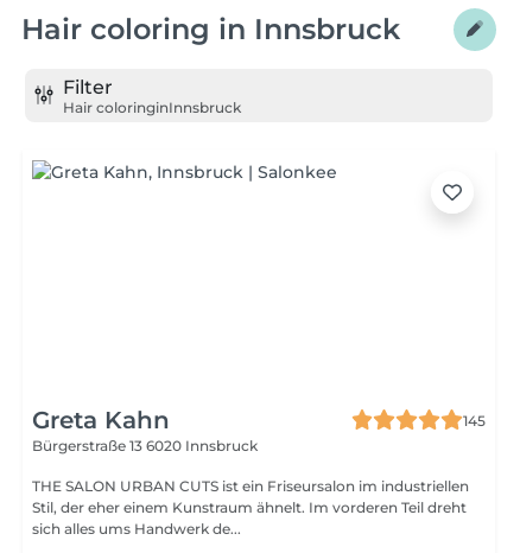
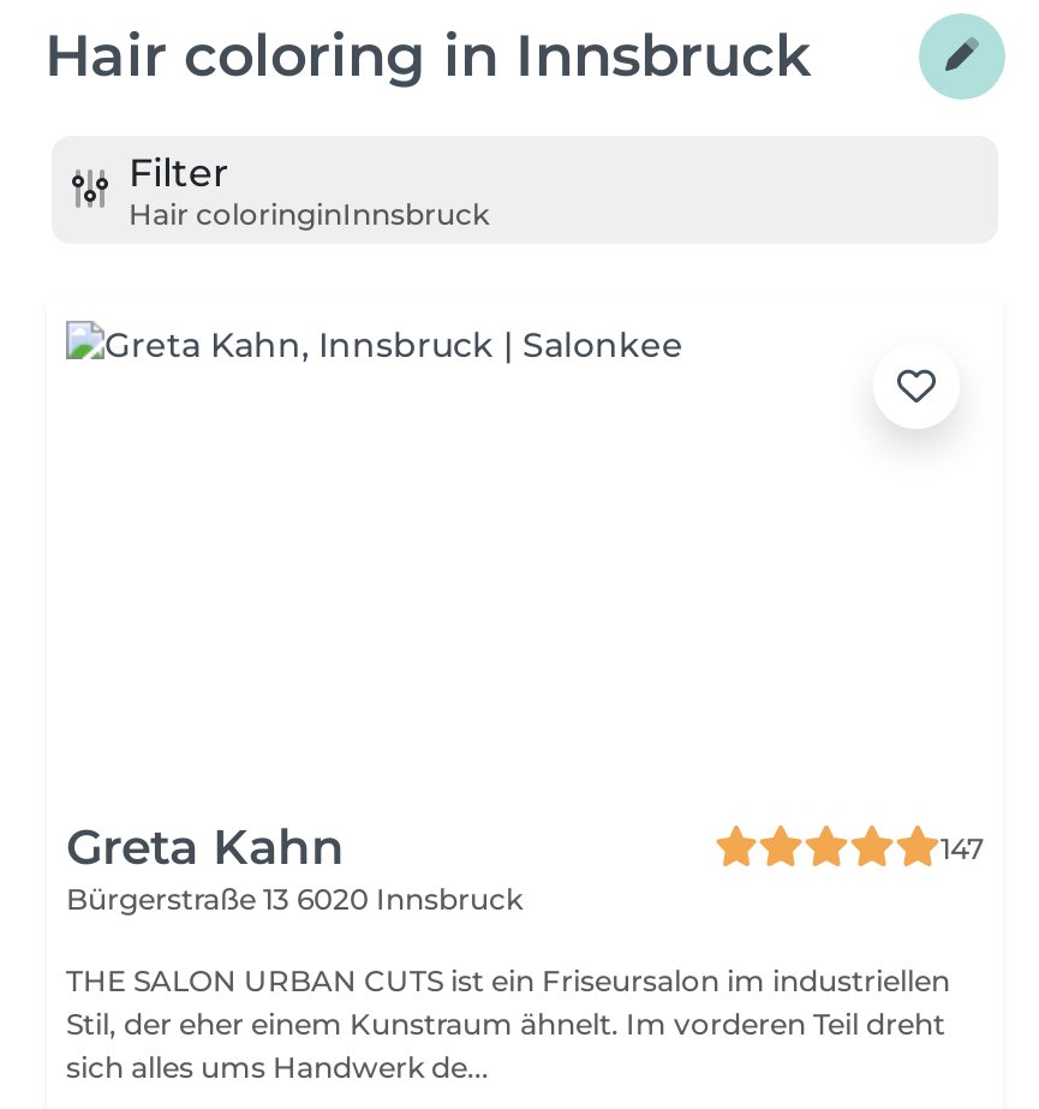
[463,412,486,430] 145 -> [941,830,984,866] 147

